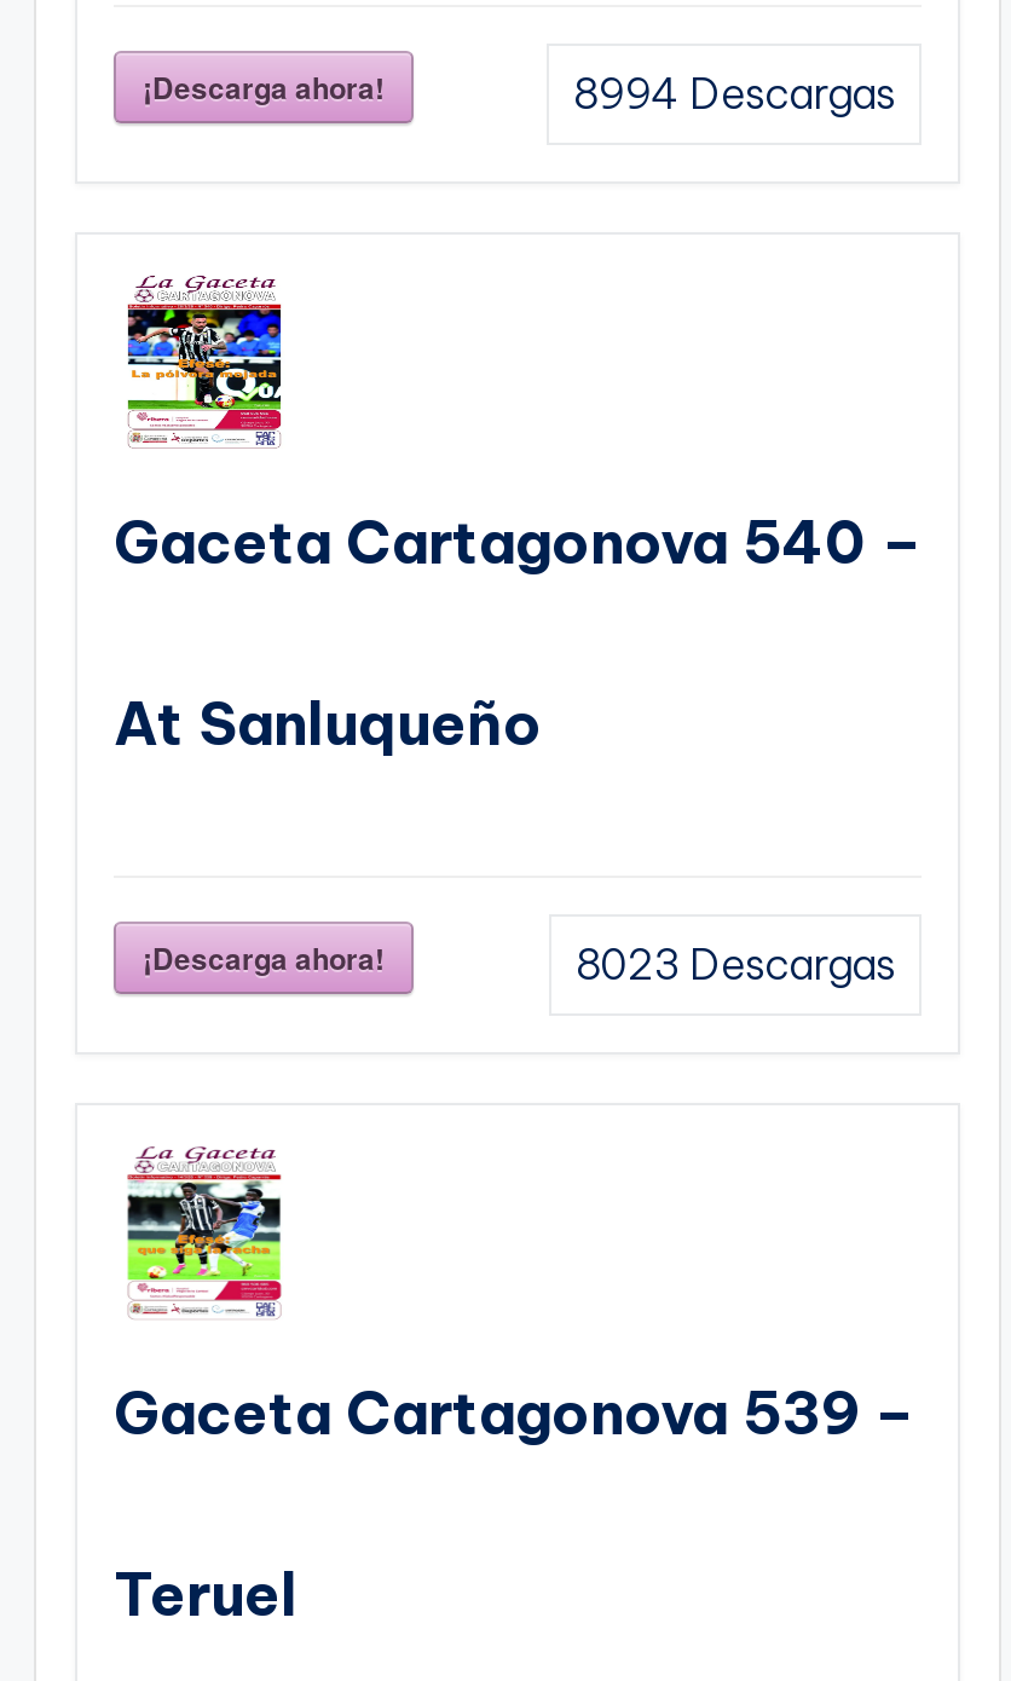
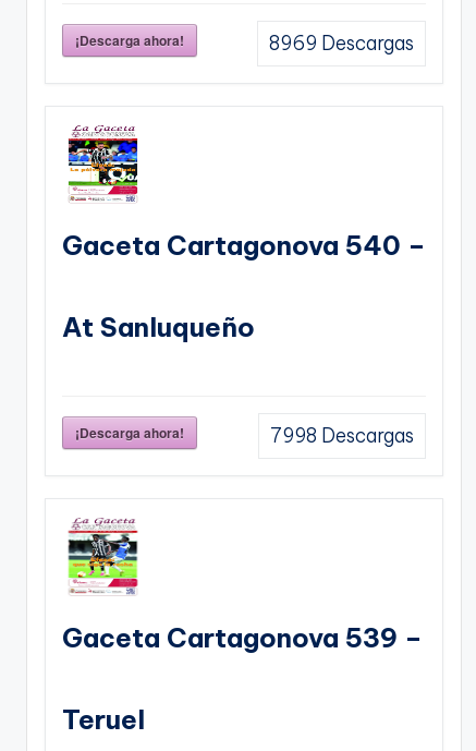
[573,67,895,120] 8994 Descargas -> [269,31,414,55] 8969 Descargas
[576,937,895,991] 8023 Descargas -> [270,424,414,448] 7998 Descargas

